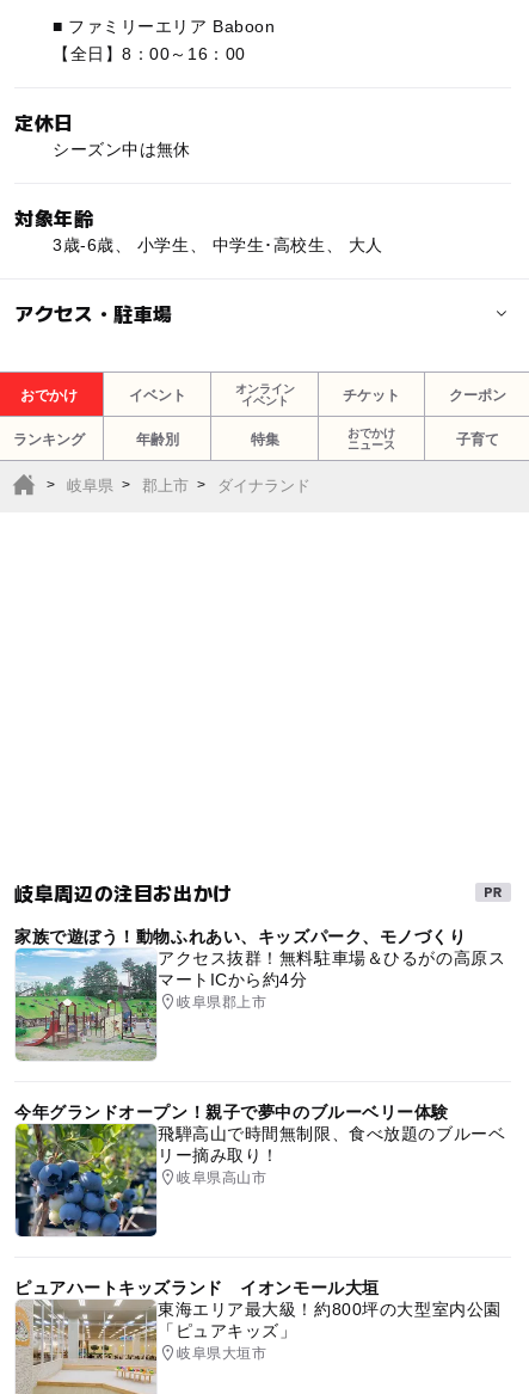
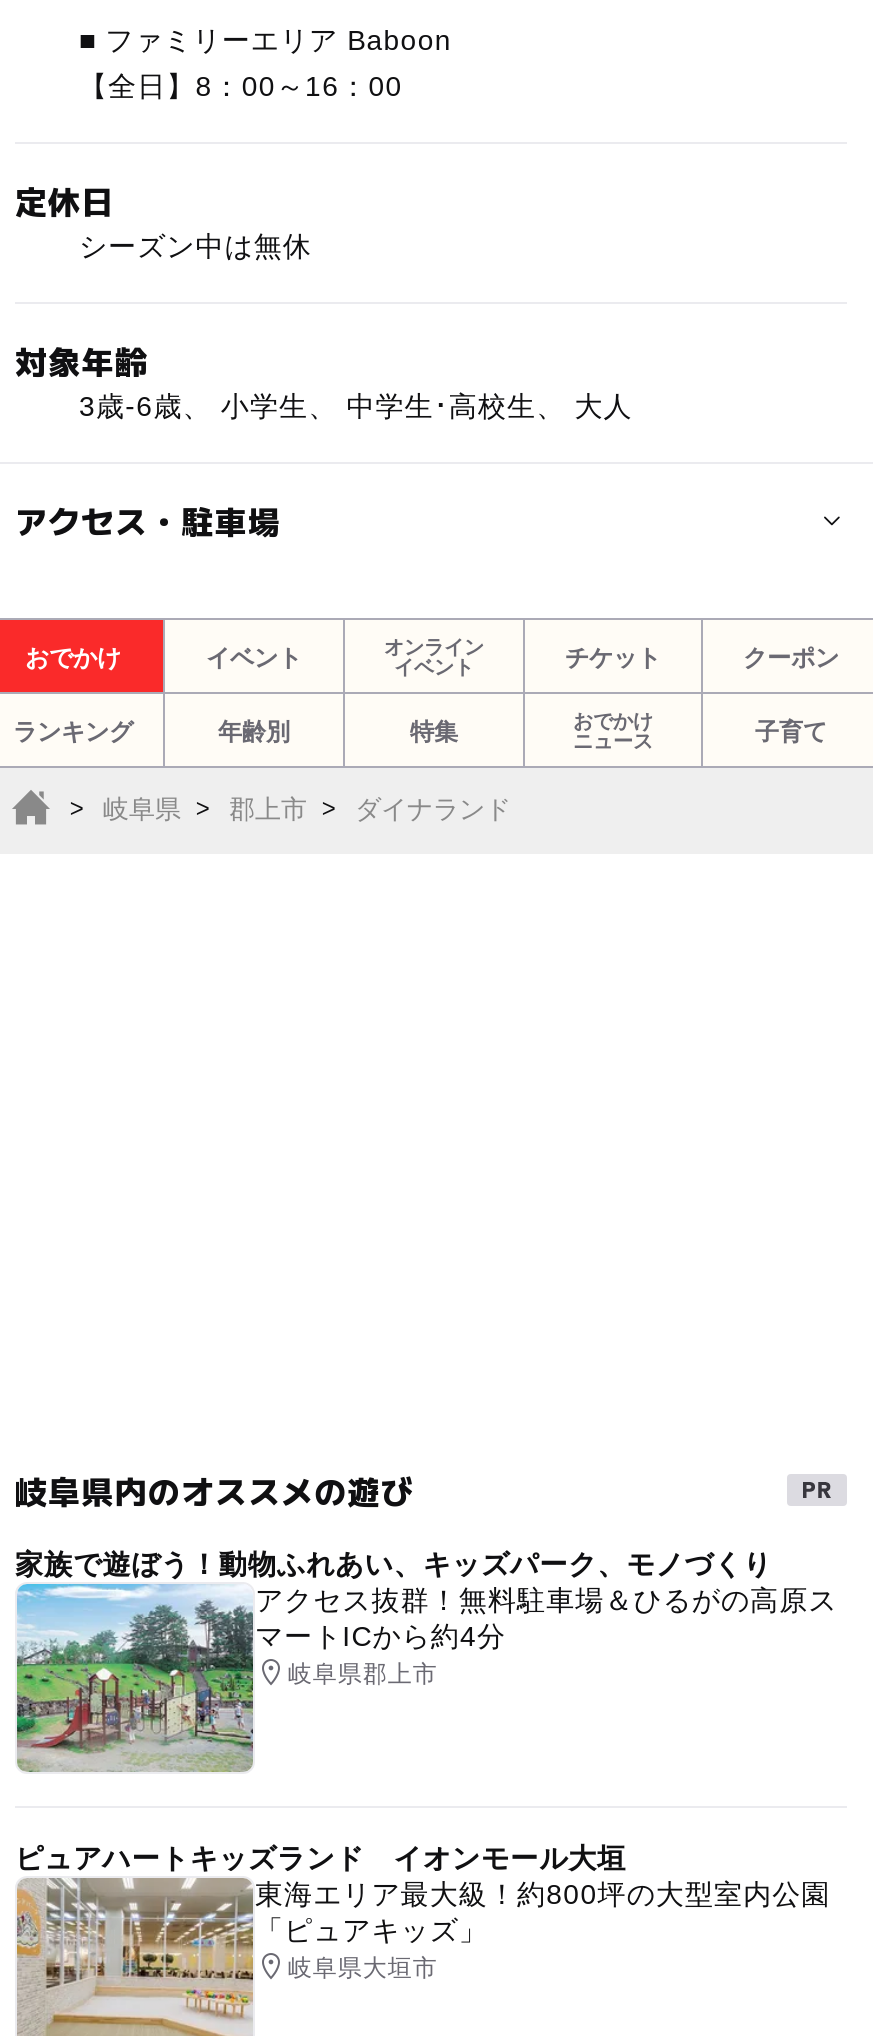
[14,878,233,907] 岐阜周辺の注目お出かけ -> [15,1466,414,1514] 岐阜県内のオススメの遊び
[14,1102,505,1236] [image] | 今年グランドオープン！親子で夢中のブルーベリー体験 | 飛騨高山で時間無制限、食べ放題のブルーベ | リー摘み取り！ | 岐阜県高山市 -> none

